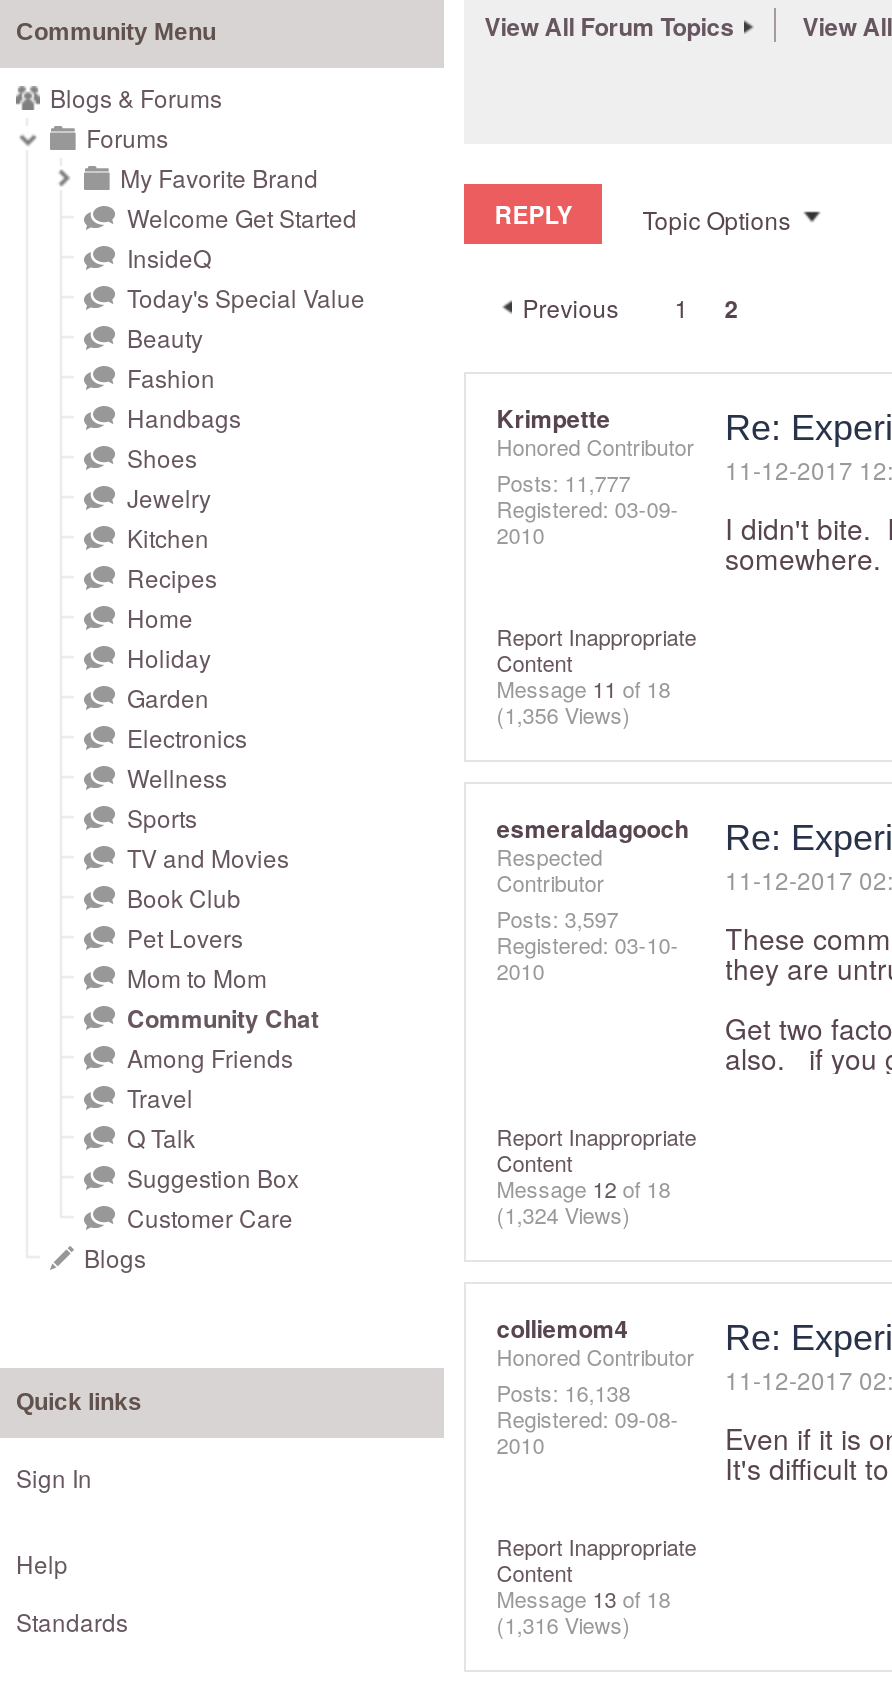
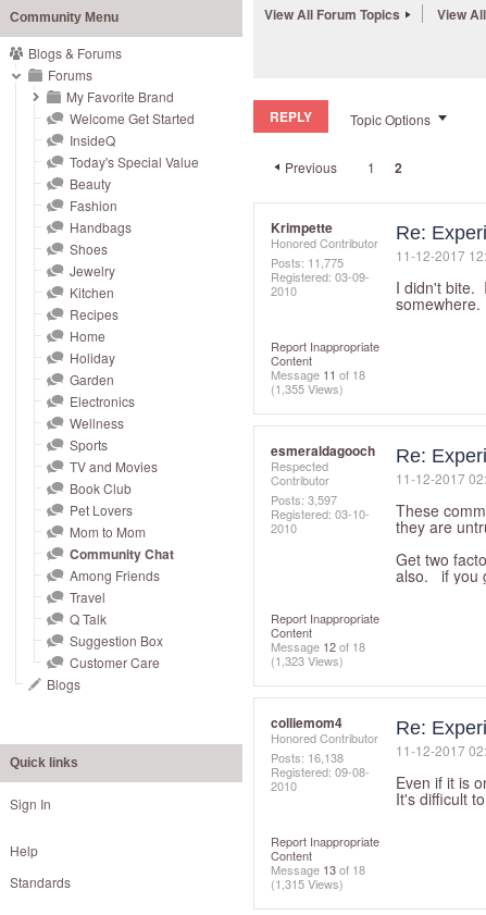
[496,466,630,498] Posts: 11,777 -> [271,254,344,271] Posts: 11,775
[496,698,630,730] (1,356 Views) -> [271,380,344,397] (1,355 Views)
[496,1198,630,1230] (1,324 Views) -> [271,652,344,669] (1,323 Views)
[496,1608,630,1640] (1,316 Views) -> [271,875,344,892] (1,315 Views)

